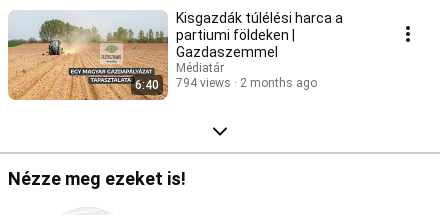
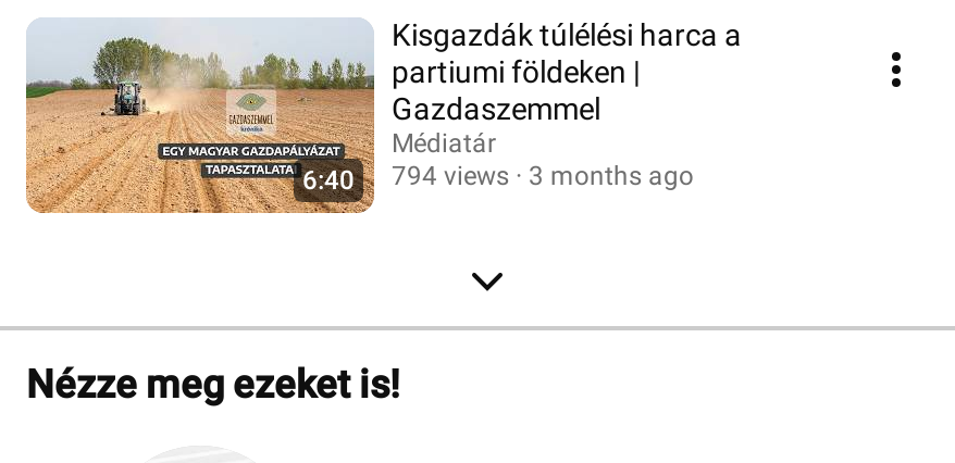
[135,76,317,92] 6:40 794 views 2 months ago -> [302,162,694,197] 6:40 794 views 3 months ago

